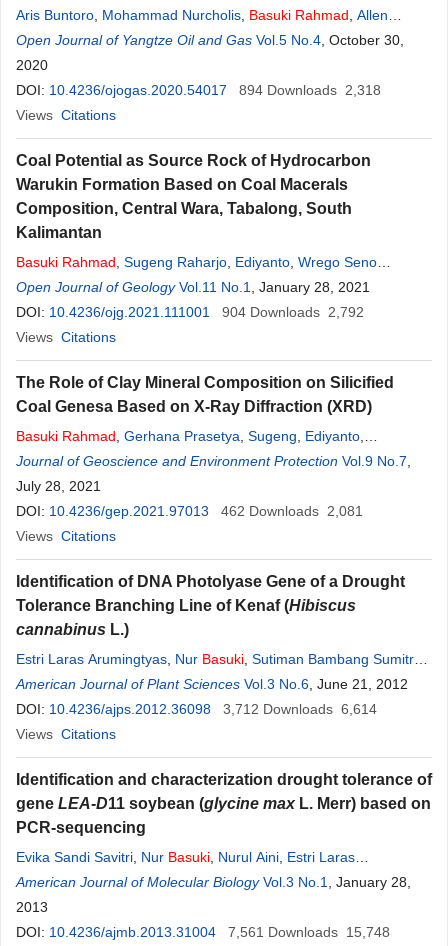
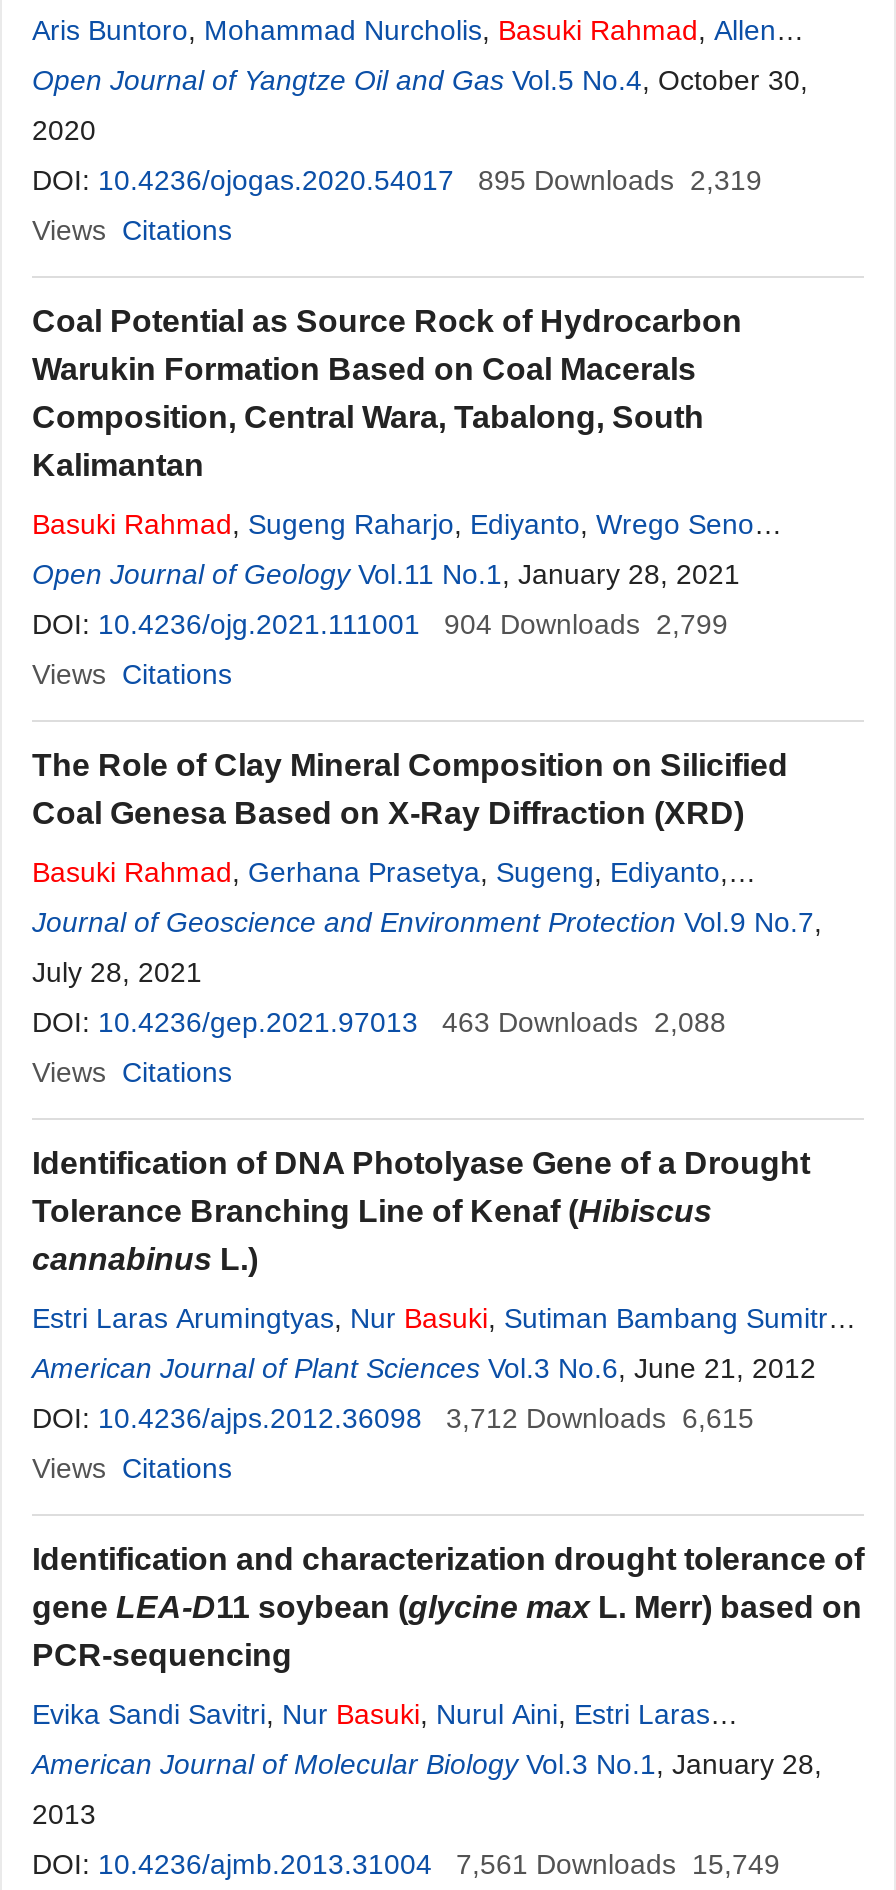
[16,82,381,98] DOI: 10.4236/ojogas.2020.54017 894 Downloads 2,318 -> [32,164,762,196] DOI: 10.4236/ojogas.2020.54017 895 Downloads 2,319
[16,304,364,320] DOI: 10.4236/ojg.2021.111001 904 Downloads 2,792 -> [32,608,728,640] DOI: 10.4236/ojg.2021.111001 904 Downloads 2,799
[16,503,363,519] DOI: 10.4236/gep.2021.97013 462 Downloads 2,081 -> [32,1006,726,1038] DOI: 10.4236/gep.2021.97013 463 Downloads 2,088
[16,701,377,717] DOI: 10.4236/ajps.2012.36098 3,712 Downloads 6,614 -> [32,1402,754,1434] DOI: 10.4236/ajps.2012.36098 3,712 Downloads 6,615
[16,924,390,940] DOI: 10.4236/ajmb.2013.31004 7,561 Downloads 15,748 -> [32,1848,780,1880] DOI: 10.4236/ajmb.2013.31004 7,561 Downloads 15,749

